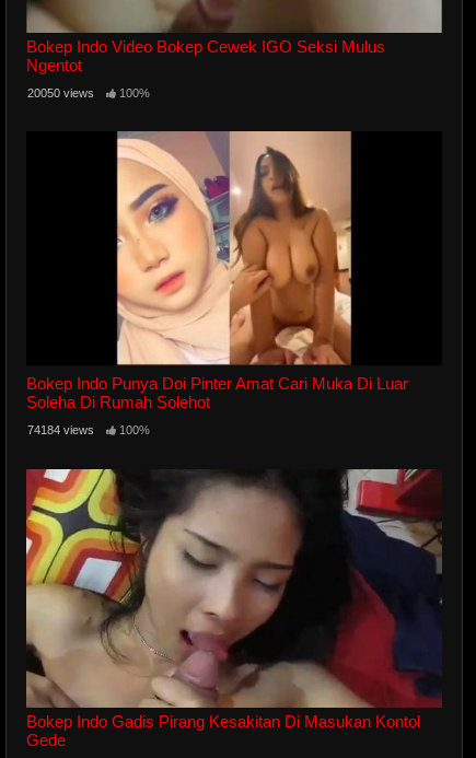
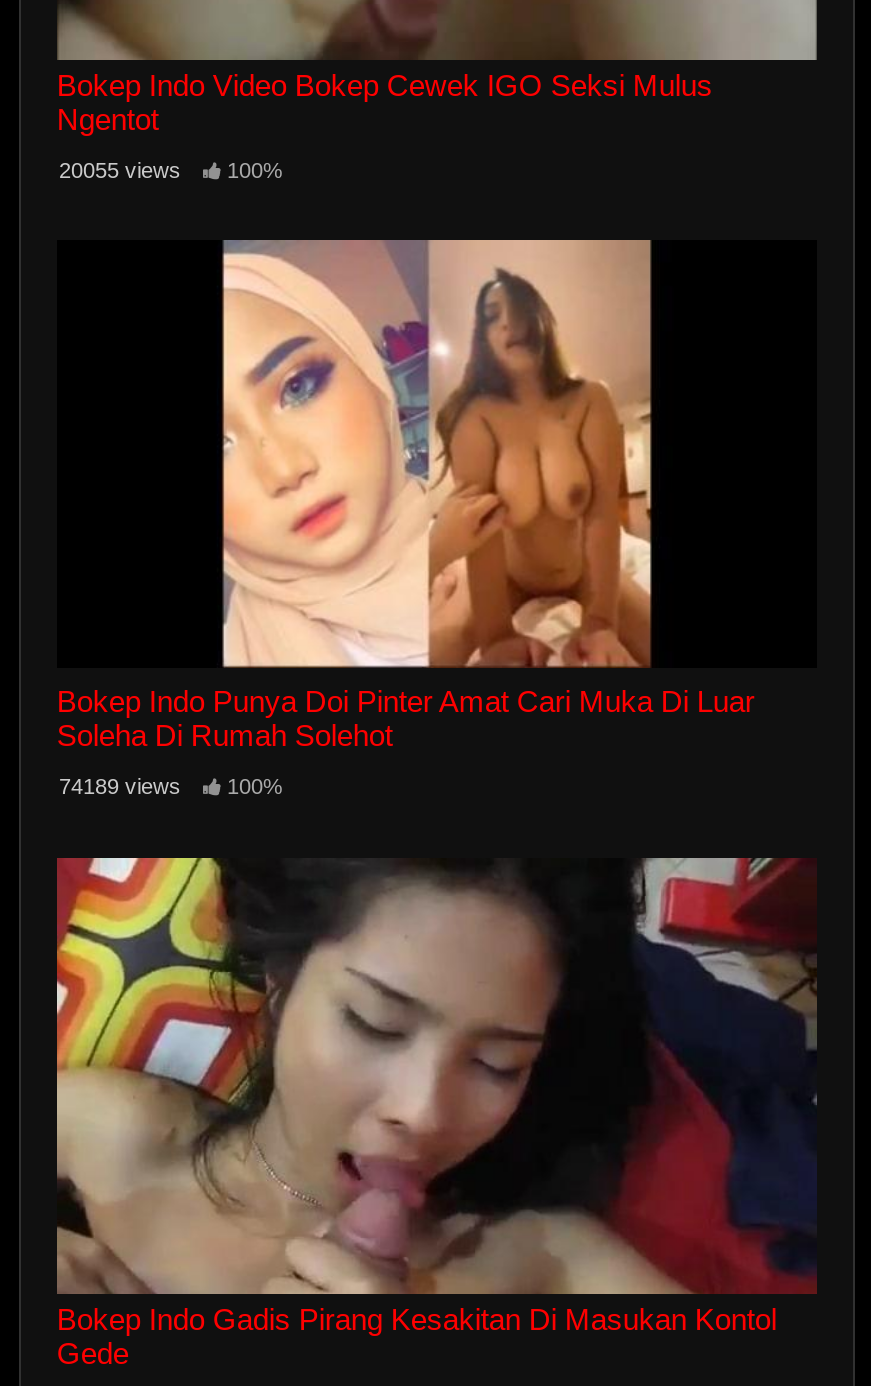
[27,86,150,99] 20050 views 100% -> [59,157,283,181] 20055 views 100%
[27,424,150,437] 74184 views 100% -> [59,774,283,798] 74189 views 100%

